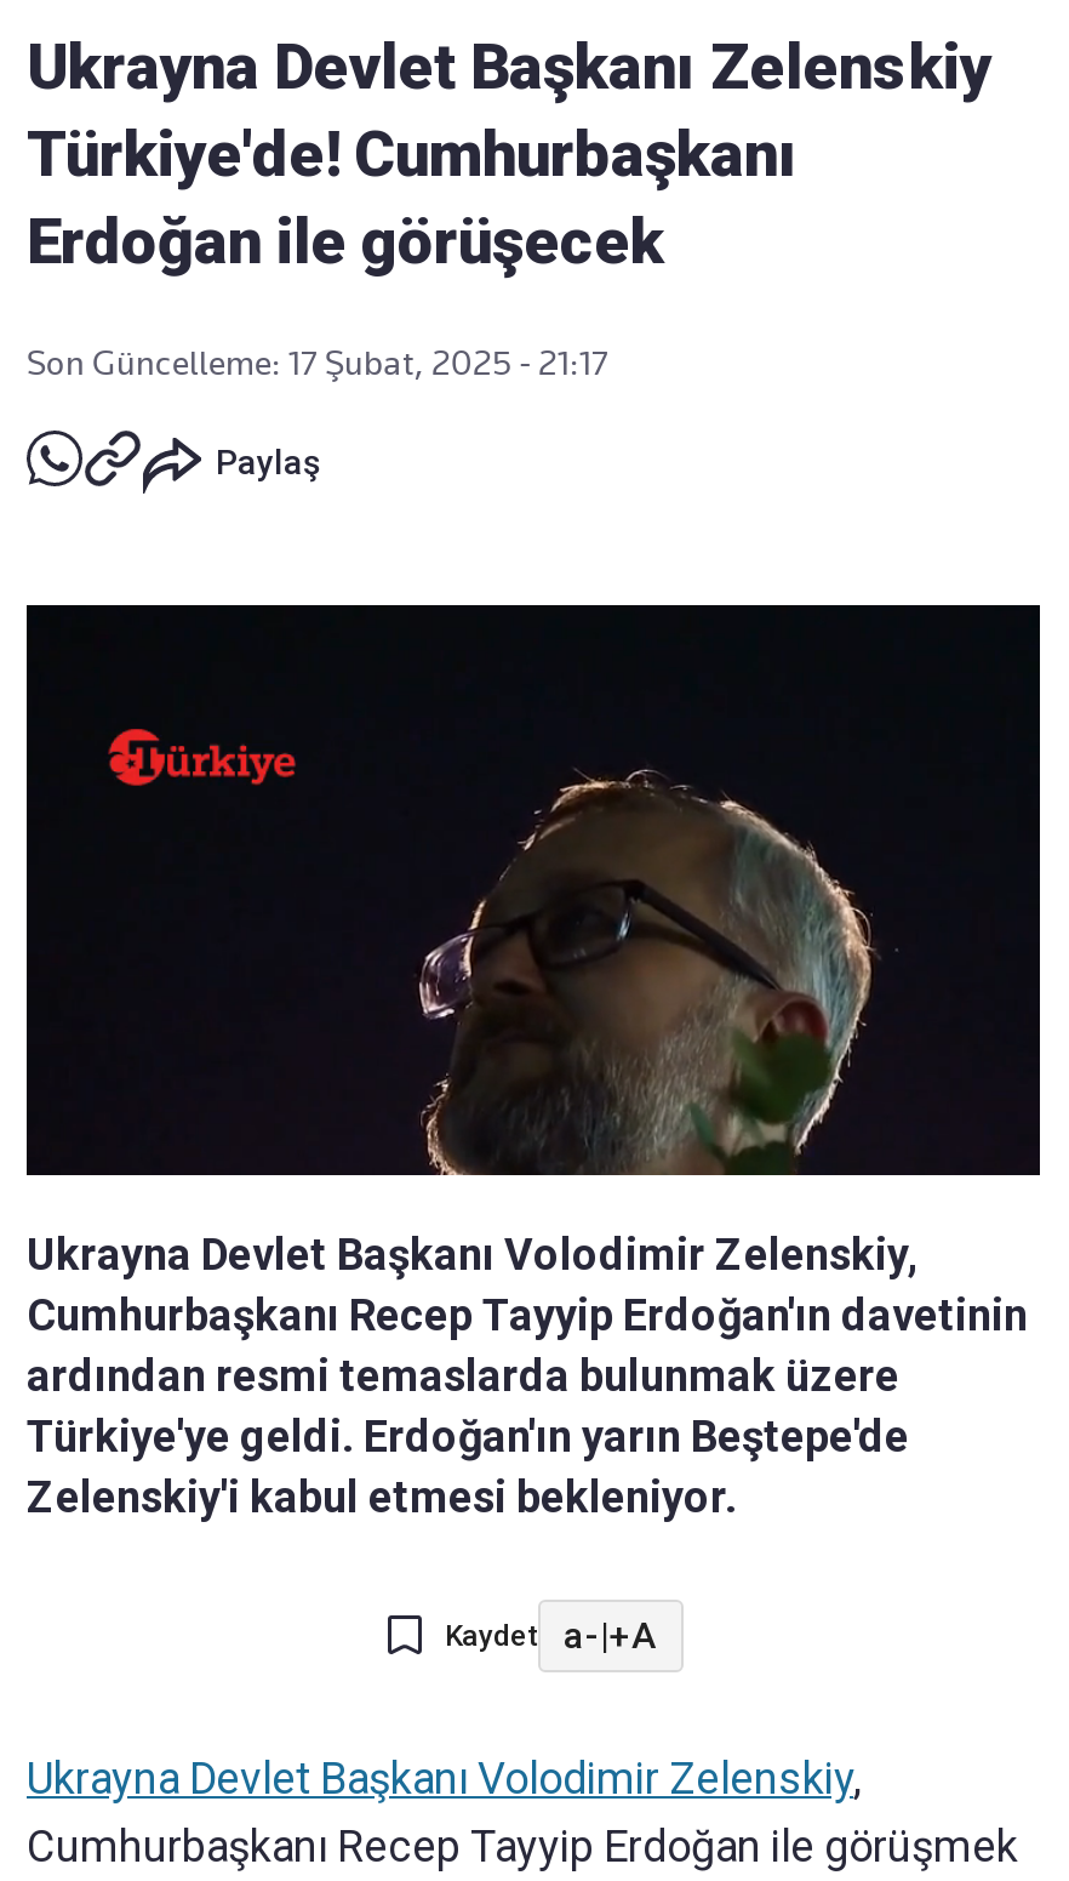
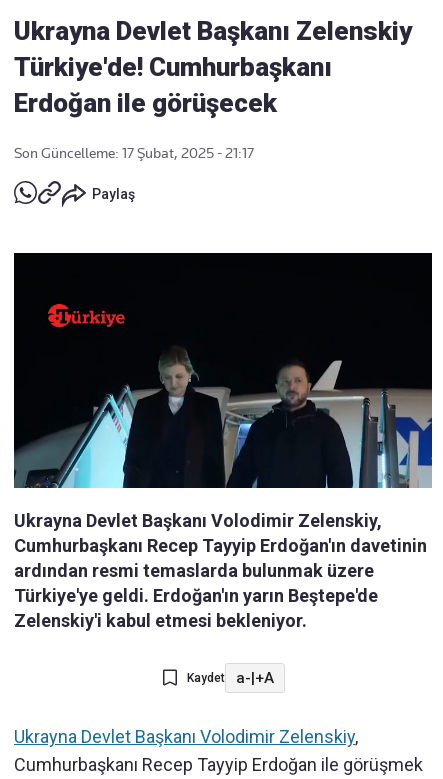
[29,768,1042,1178] [image] -> [14,321,433,489] [image]

